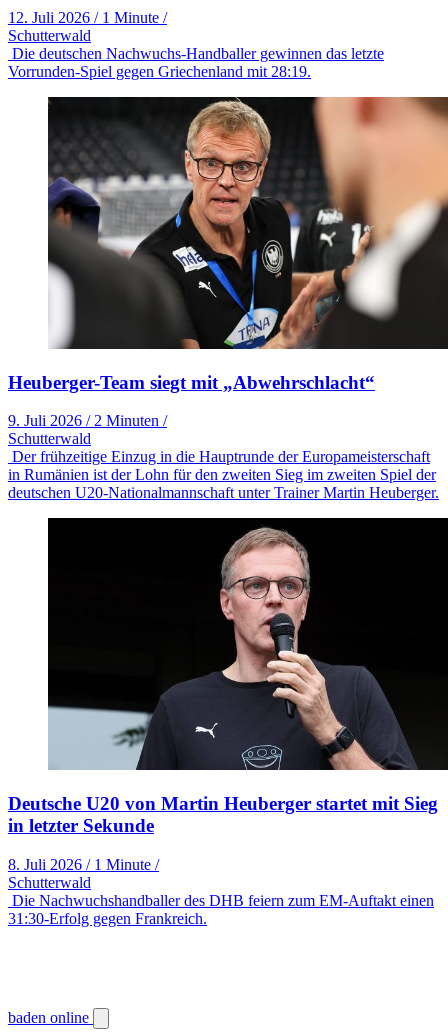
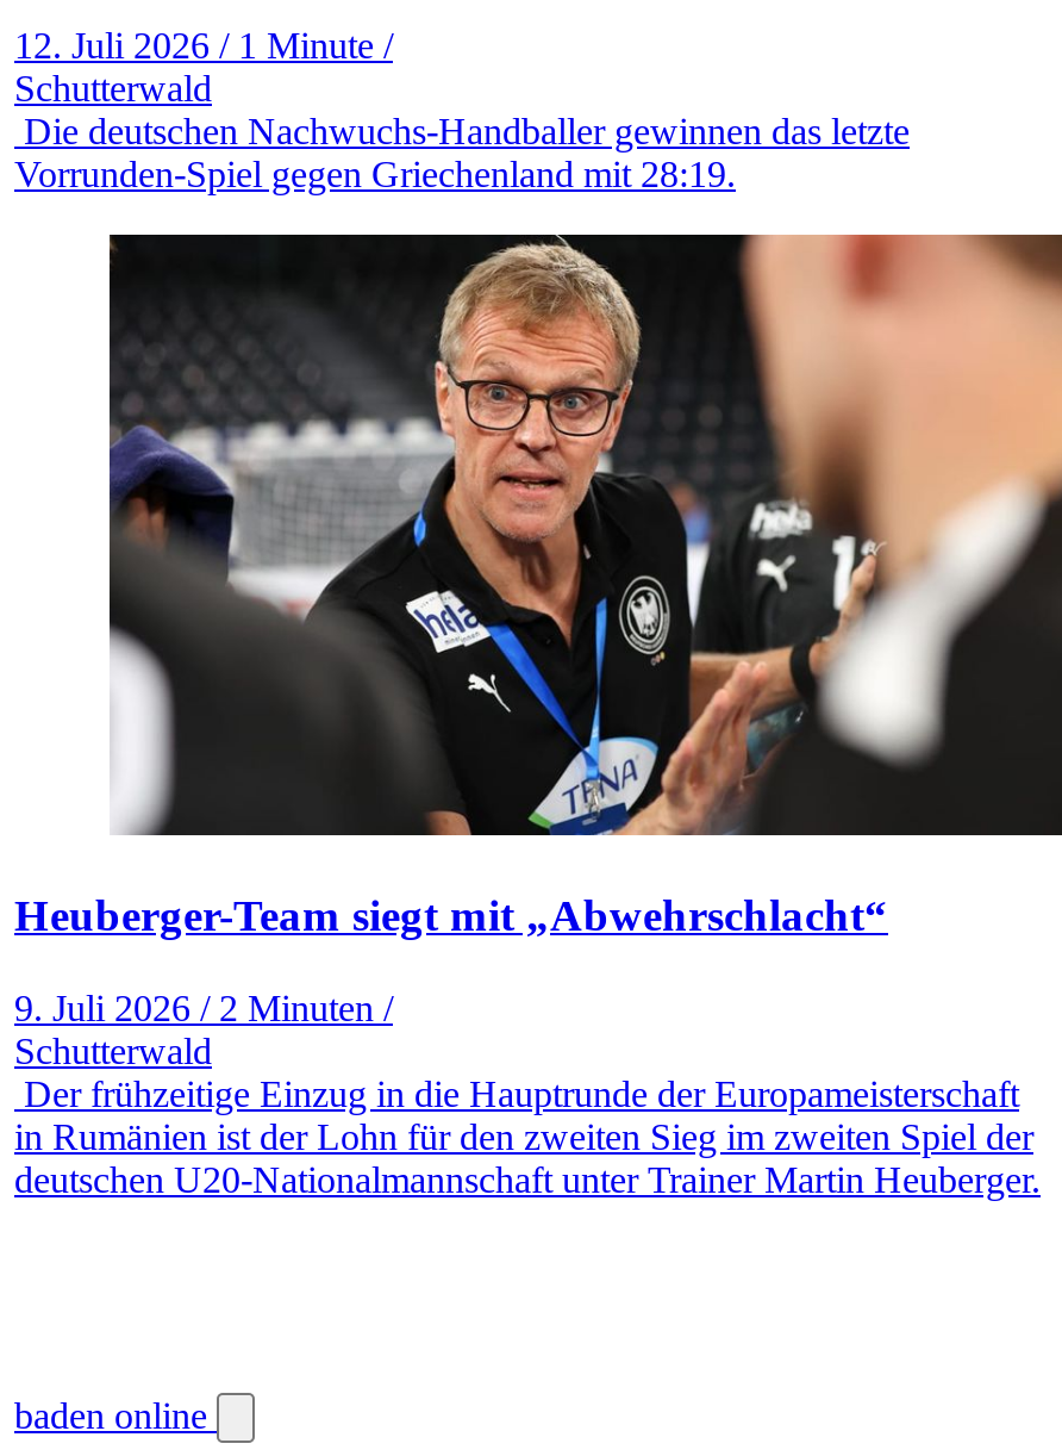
[8,517,445,927] [image] | Deutsche U20 von Martin Heuberger startet mit Sieg | in letzter Sekunde | 8. Juli 2026 / 1 Minute / | Schutterwald | Die Nachwuchshandballer des DHB feiern zum EM-Auftakt einen | 31:30-Erfolg gegen Frankreich. -> none

